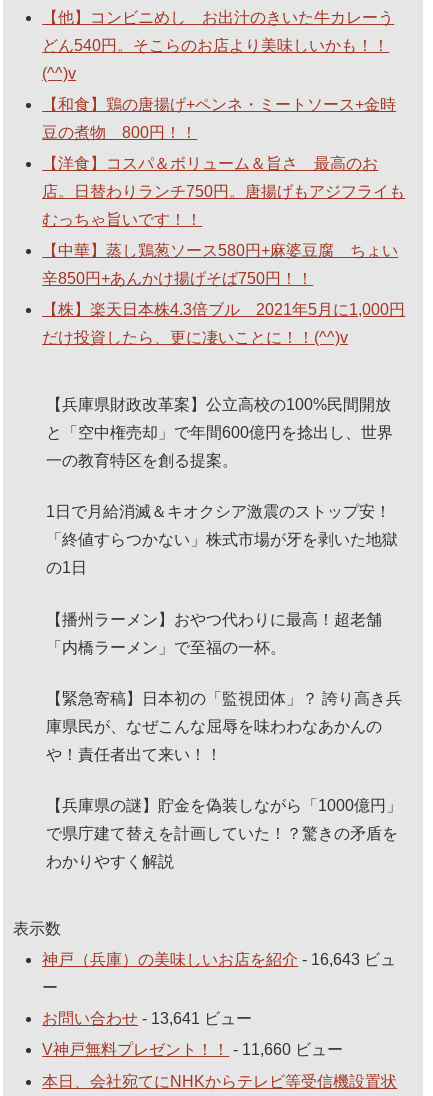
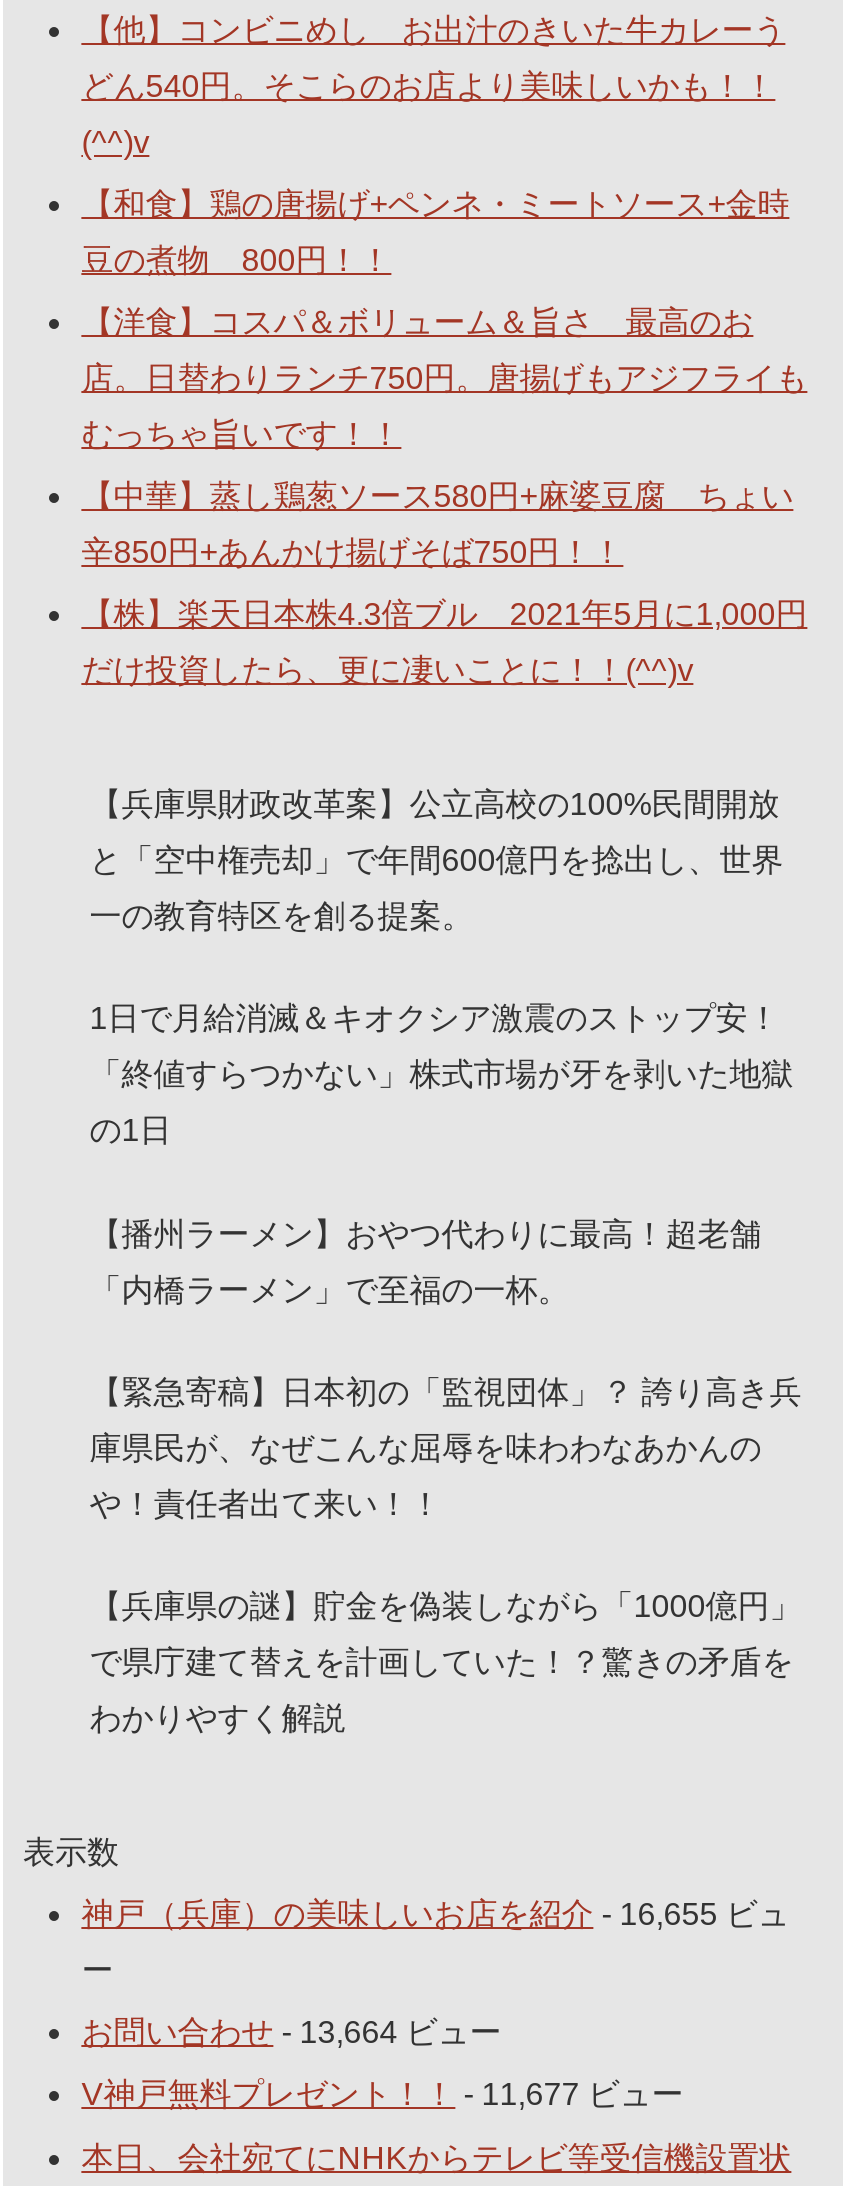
[42,951,396,968] 神戸（兵庫）の美味しいお店を紹介- 16,643 ビュ -> [81,1897,789,1931] 神戸（兵庫）の美味しいお店を紹介- 16,655 ビュ
[42,1010,252,1027] お問い合わせ- 13,641 ビュー -> [81,2015,501,2049] お問い合わせ- 13,664 ビュー
[42,1041,343,1058] V神戸無料プレゼント！！- 11,660 ビュー -> [81,2078,683,2112] V神戸無料プレゼント！！- 11,677 ビュー

